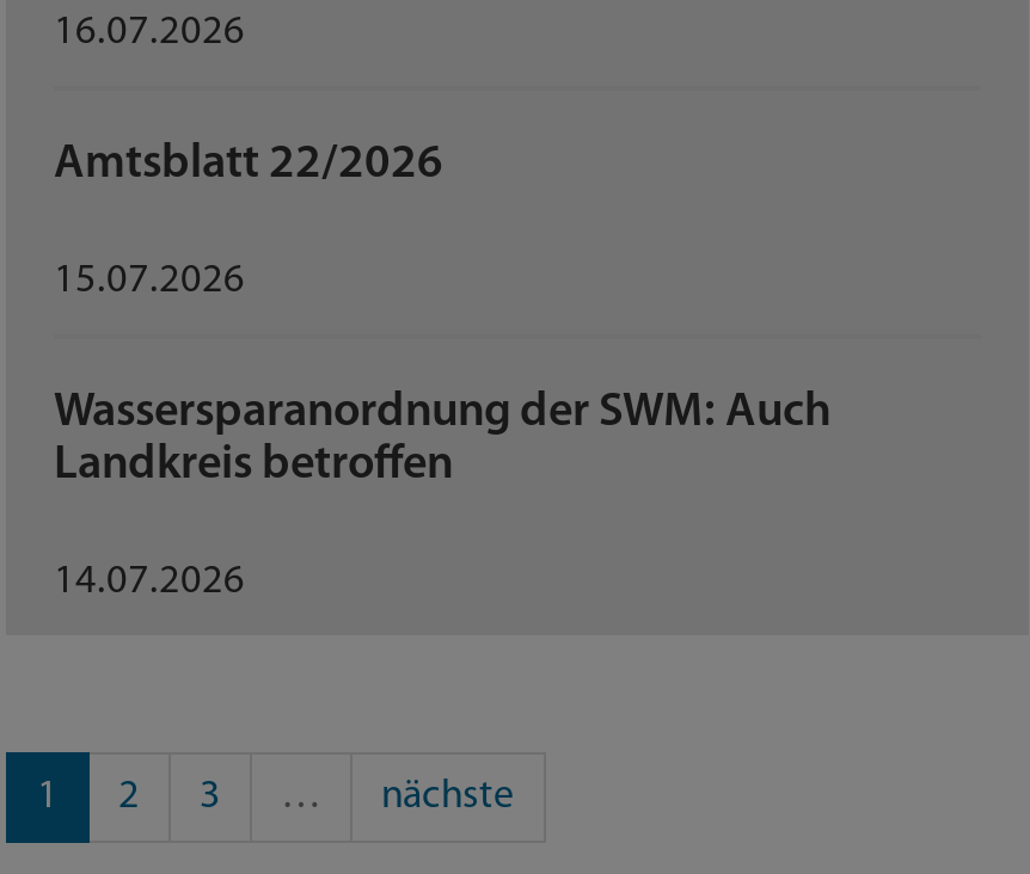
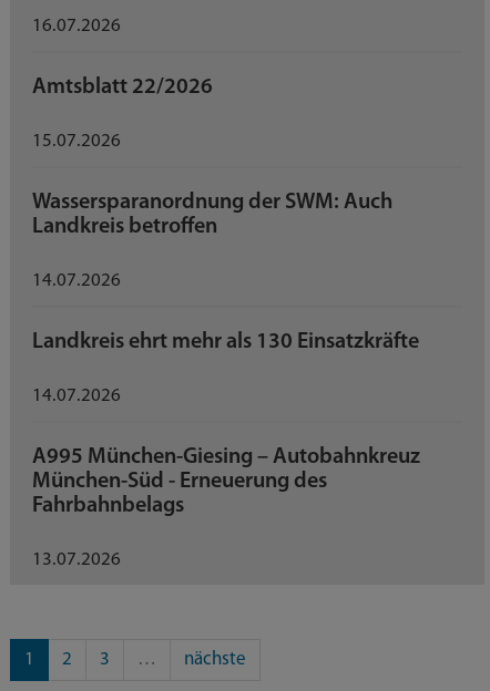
none -> [32,331,420,569] Landkreis ehrt mehr als 130 Einsatzkräfte | 14.07.2026 | A995 München-Giesing – Autobahnkreuz | München-Süd - Erneuerung des | Fahrbahnbelags | 13.07.2026

